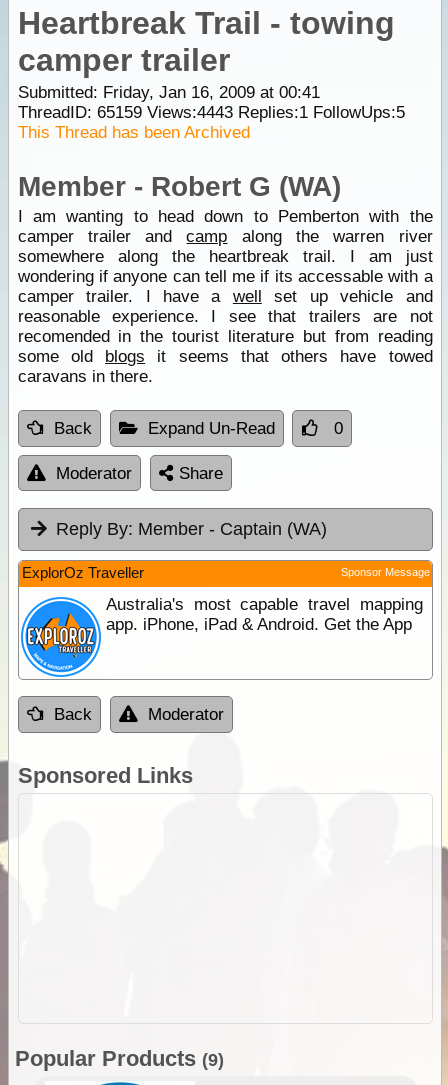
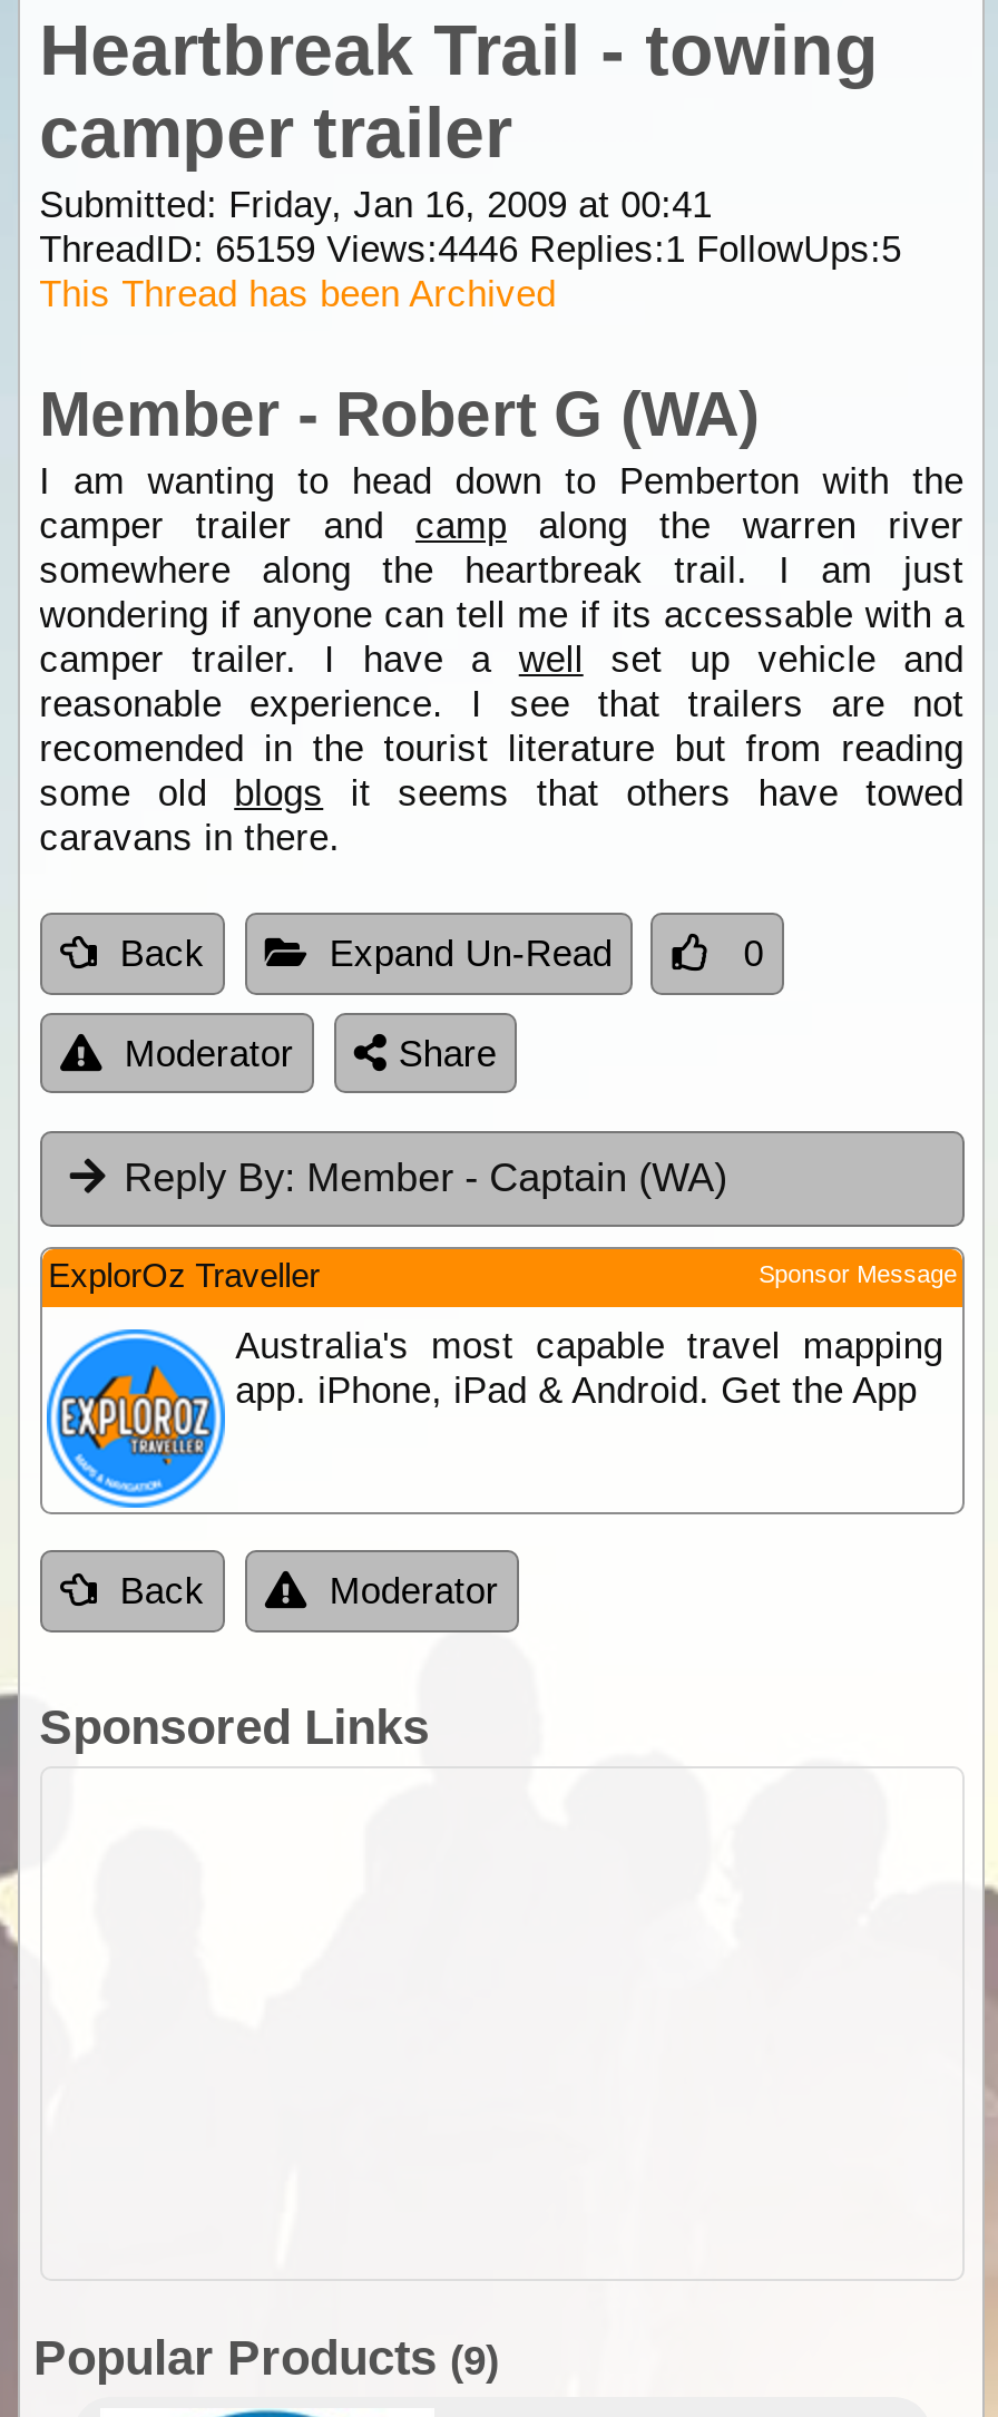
[18,103,405,122] ThreadID: 65159 Views:4443 Replies:1 FollowUps:5 -> [39,228,901,271] ThreadID: 65159 Views:4446 Replies:1 FollowUps:5

